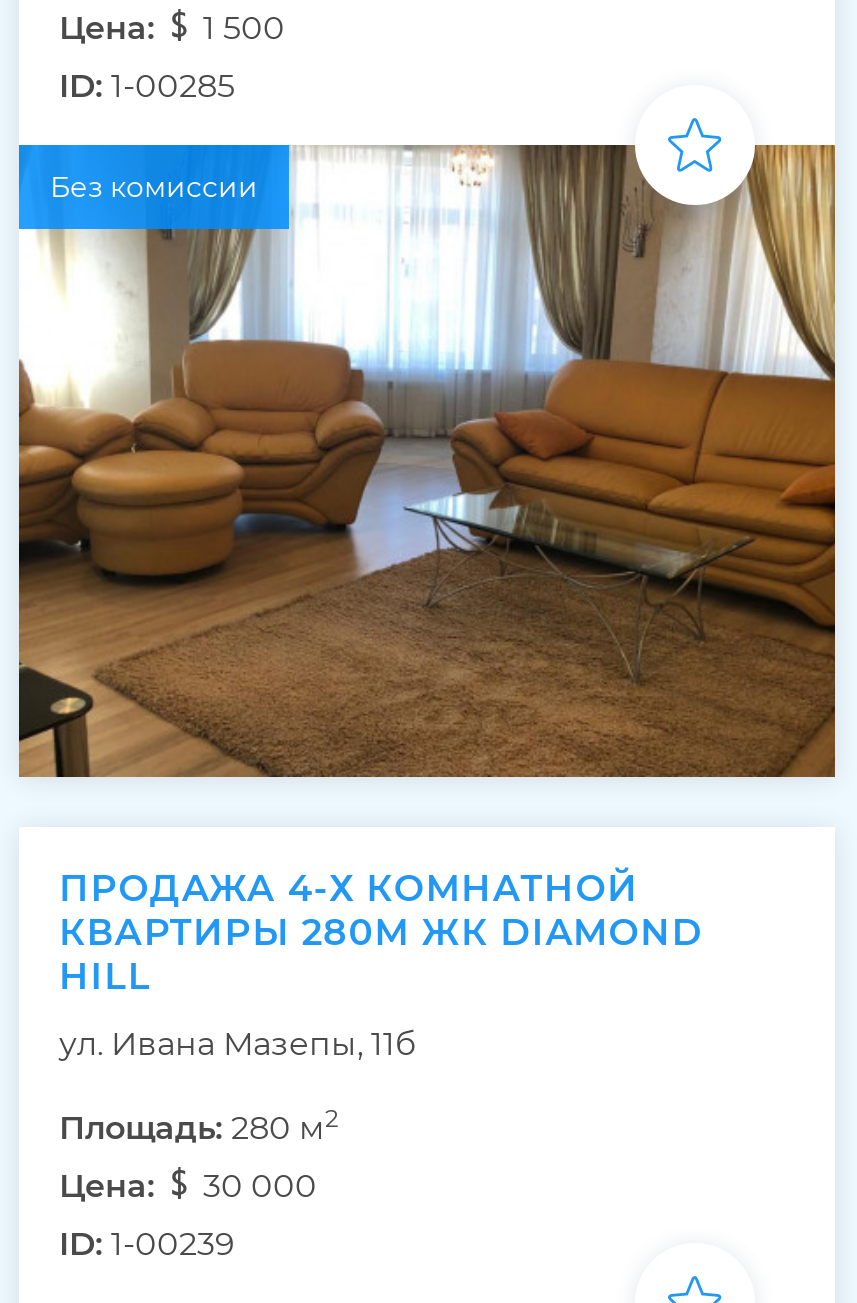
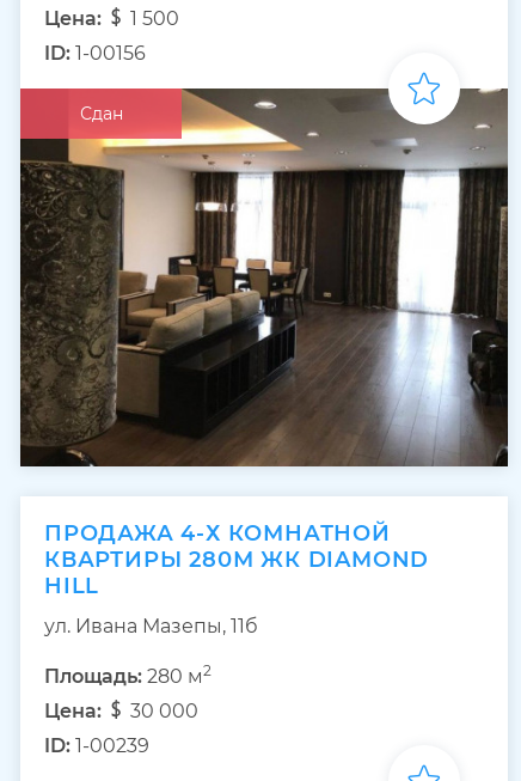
[59,68,235,106] ID: 1-00285 -> [44,42,146,65] ID: 1-00156
[17,143,837,779] [image] | Без комиссии -> [19,87,509,468] [image] | Сдан

